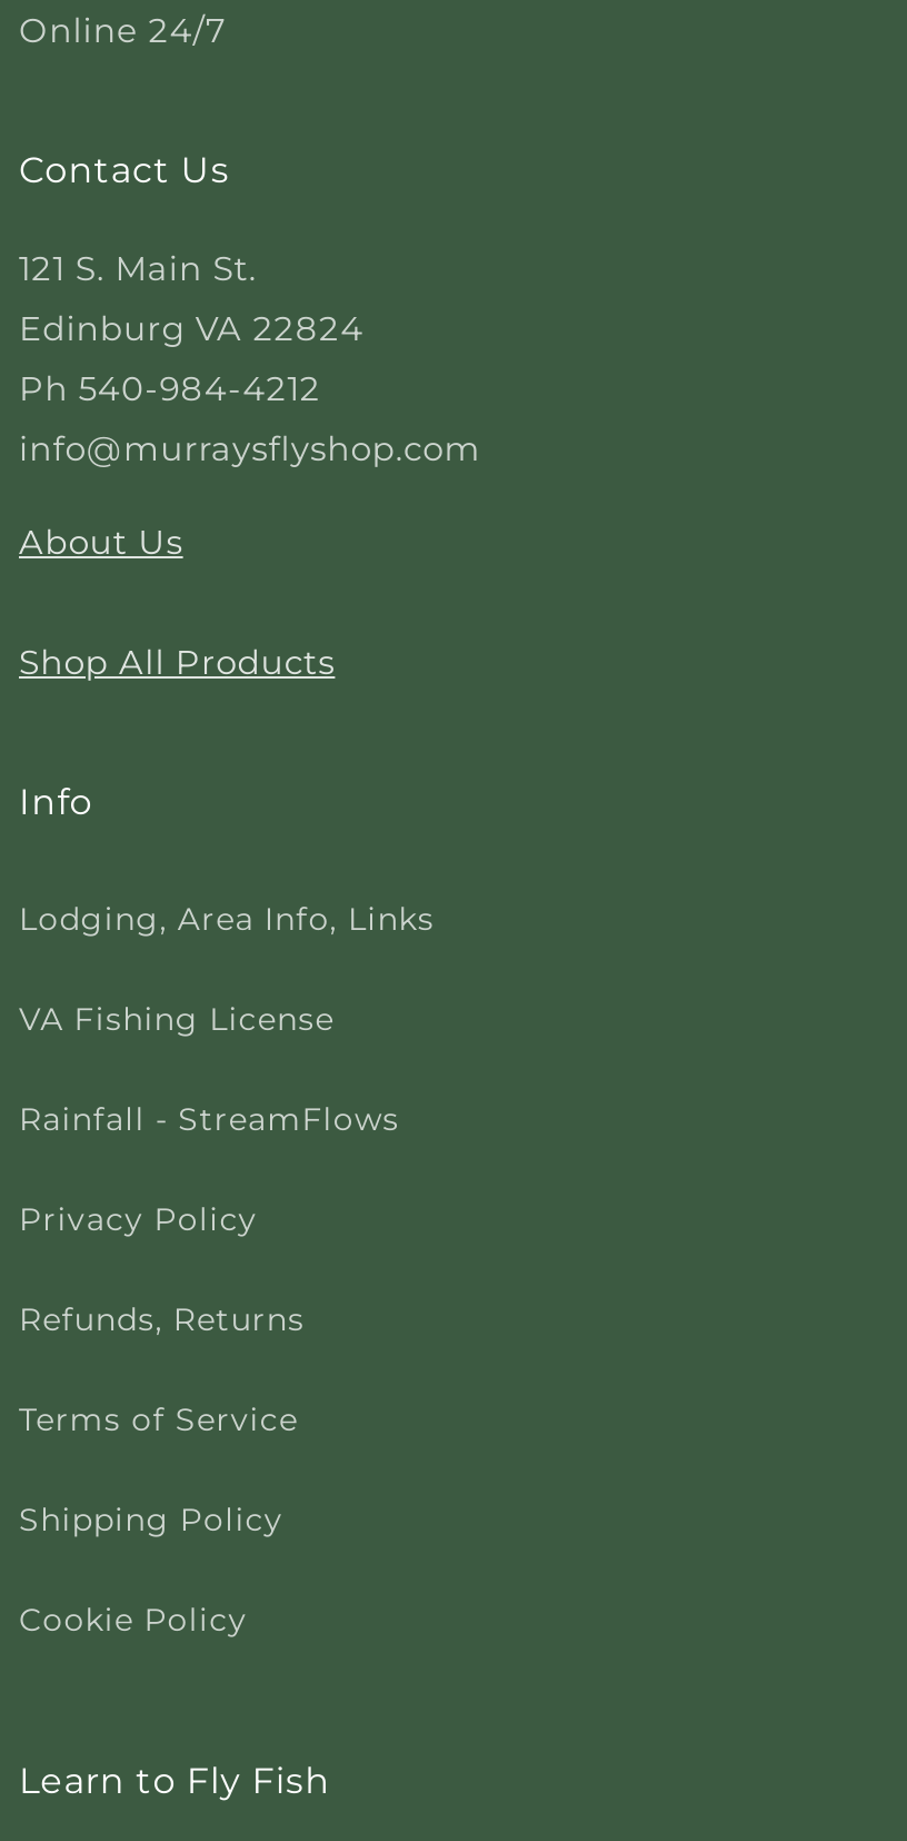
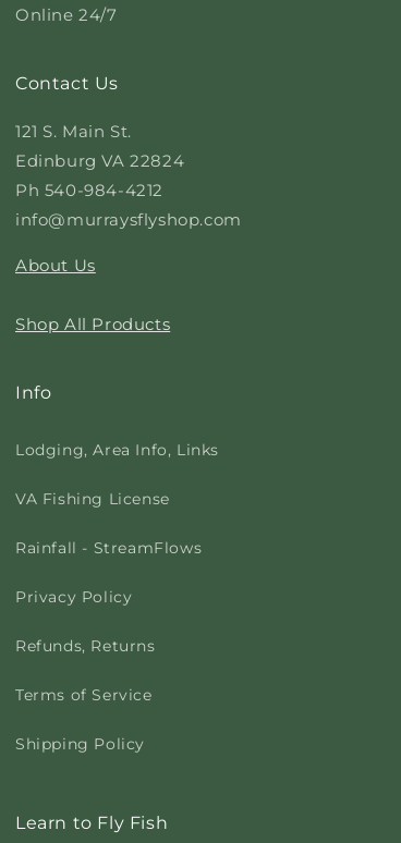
[19,1600,247,1640] Cookie Policy -> none

